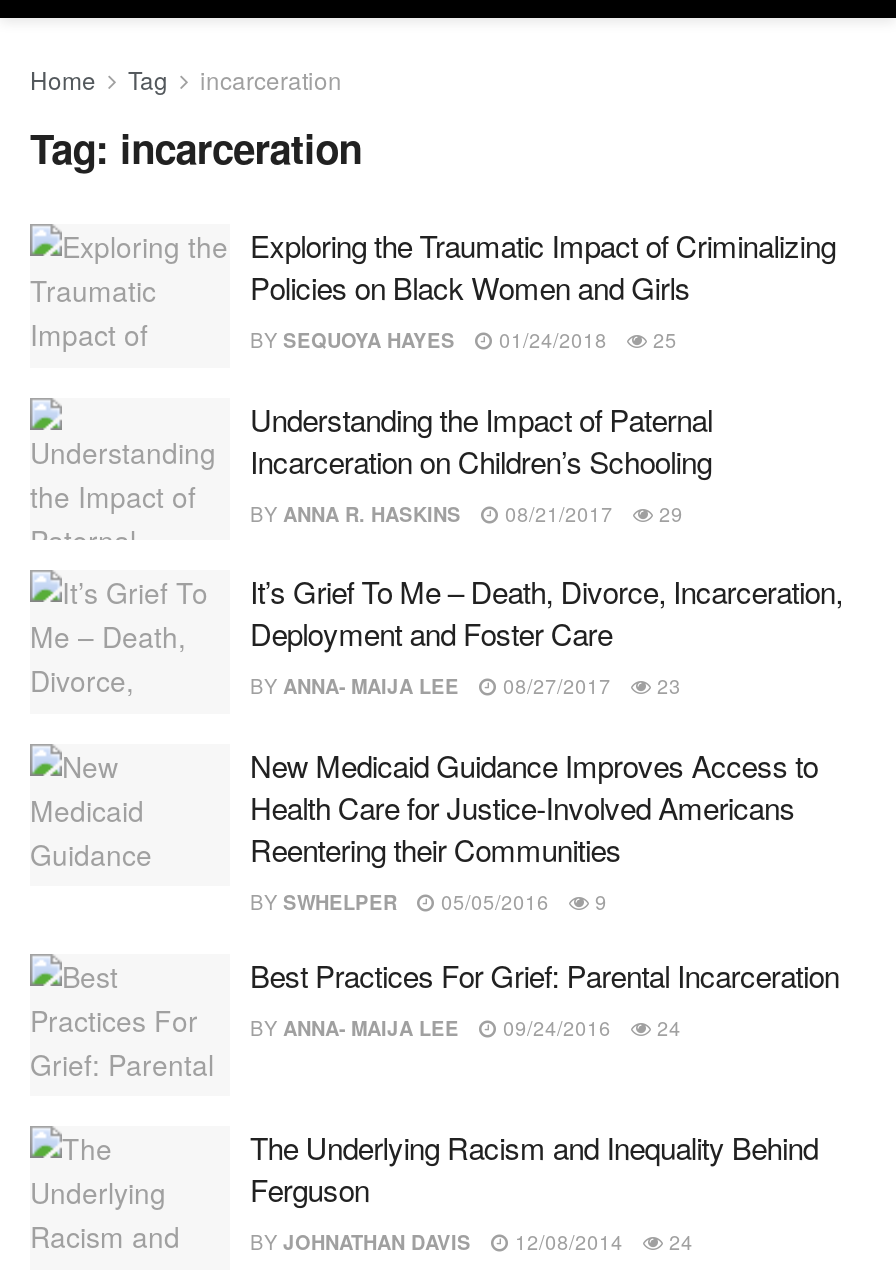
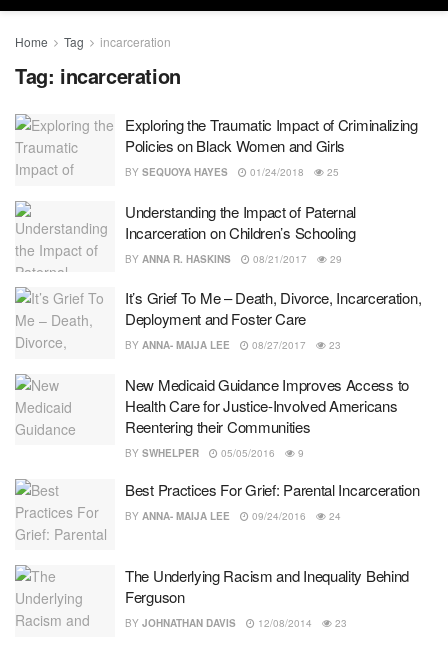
[250,1228,693,1256] BY JOHNATHAN DAVIS 12/08/2014 24 -> [125,616,346,630] BY JOHNATHAN DAVIS 12/08/2014 23

